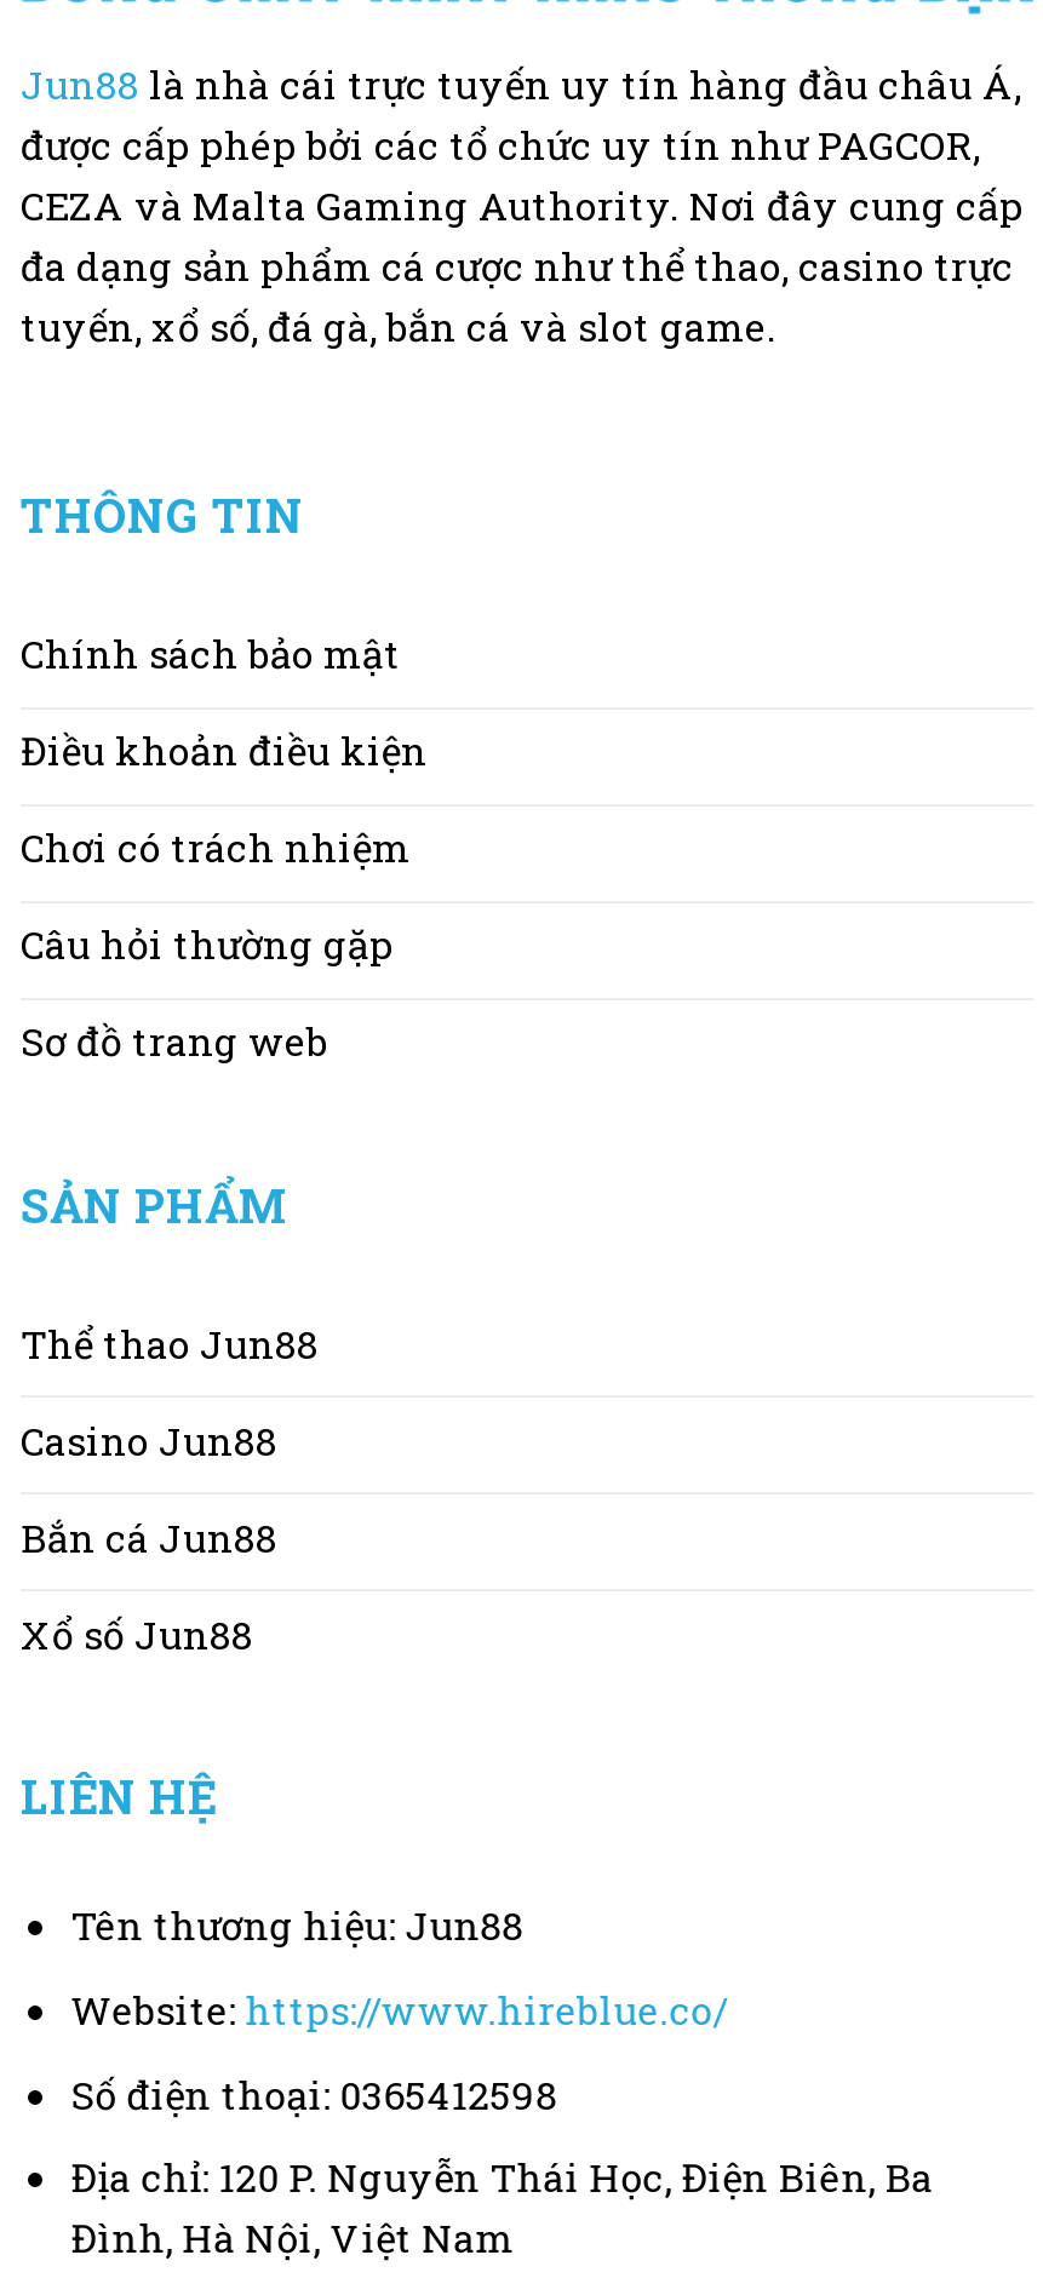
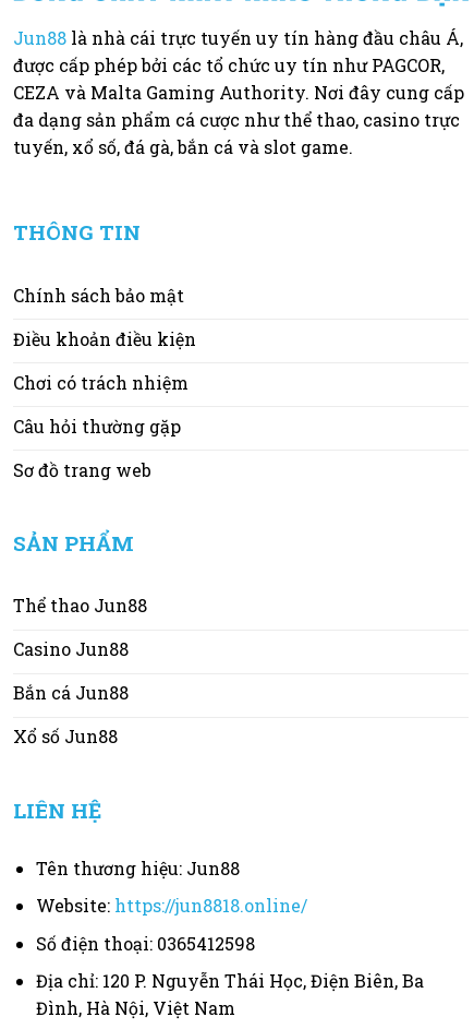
[71,1984,728,2035] Website: https://www.hireblue.co/ -> [36,894,307,917] Website: https://jun8818.online/

